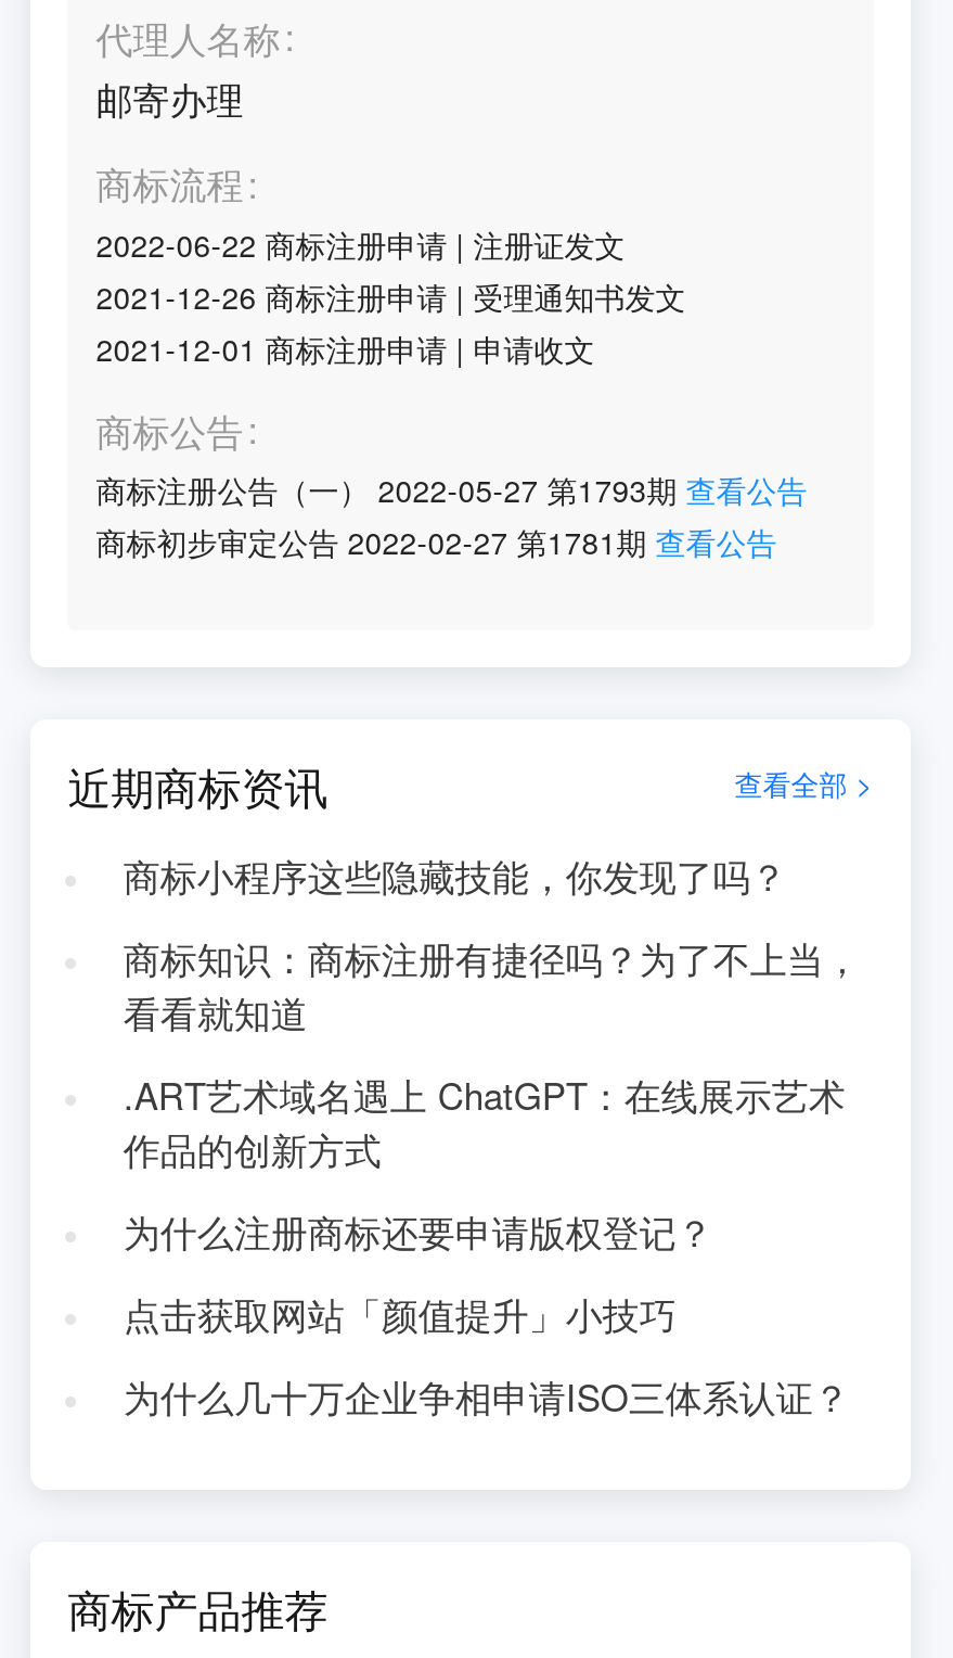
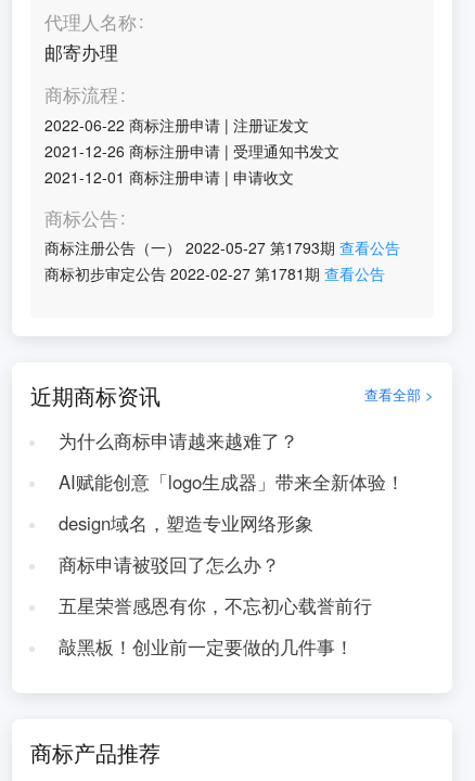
[123,850,787,902] 商标小程序这些隐藏技能，你发现了吗？ -> [58,427,298,453] 为什么商标申请越来越难了？
[123,932,860,1038] 商标知识：商标注册有捷径吗？为了不上当， | 看看就知道 -> [58,469,404,495] AI赋能创意「logo生成器」带来全新体验！
[123,1069,845,1175] .ART艺术域名遇上 ChatGPT：在线展示艺术 | 作品的创新方式 -> [58,510,313,536] design域名，塑造专业网络形象
[123,1206,713,1258] 为什么注册商标还要申请版权登记？ -> [58,551,280,577] 商标申请被驳回了怎么办？
[123,1288,676,1340] 点击获取网站「颜值提升」小技巧 -> [58,592,372,618] 五星荣誉感恩有你，不忘初心载誉前行
[123,1370,850,1422] 为什么几十万企业争相申请ISO三体系认证？ -> [58,633,353,659] 敲黑板！创业前一定要做的几件事！

